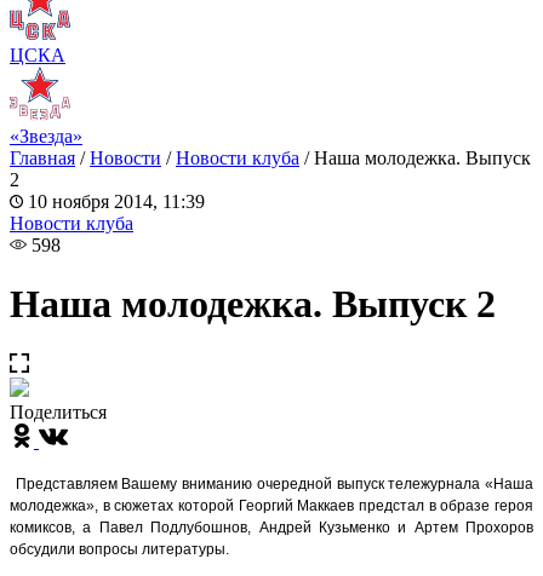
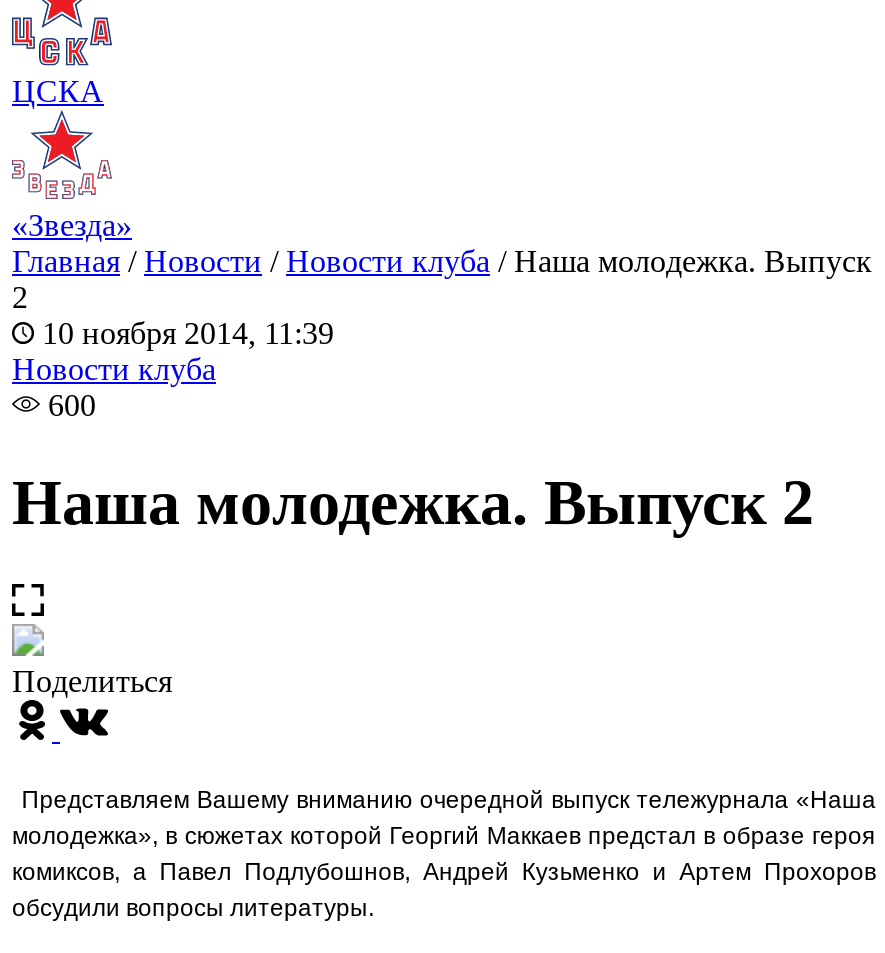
[27,235,61,255] 598 -> [40,388,96,422] 600

